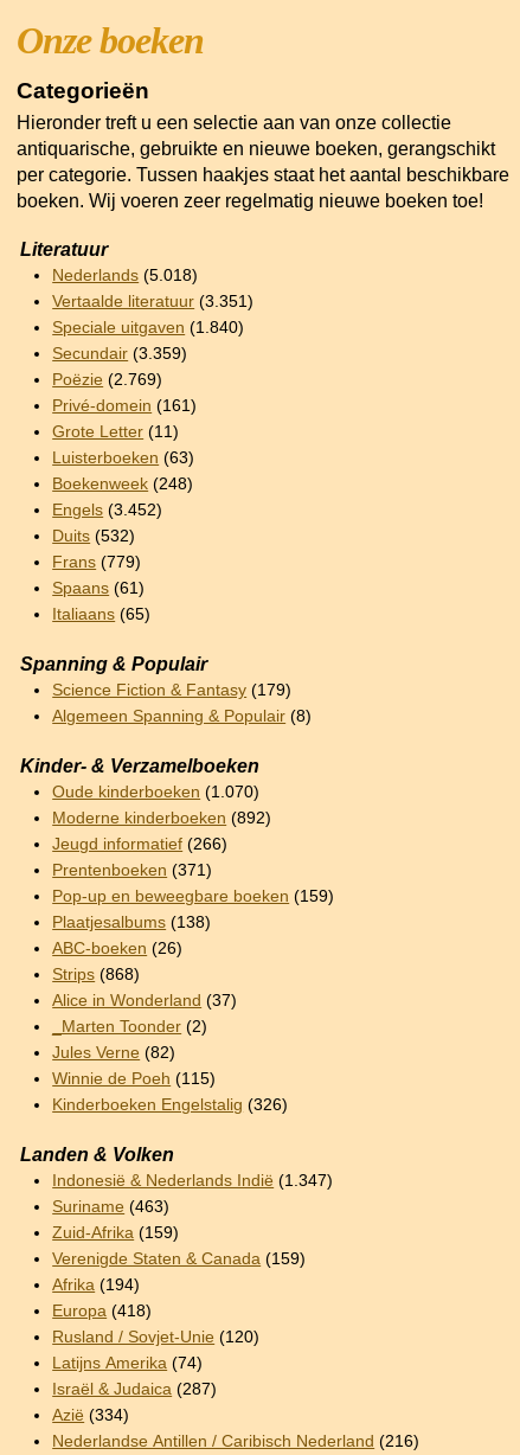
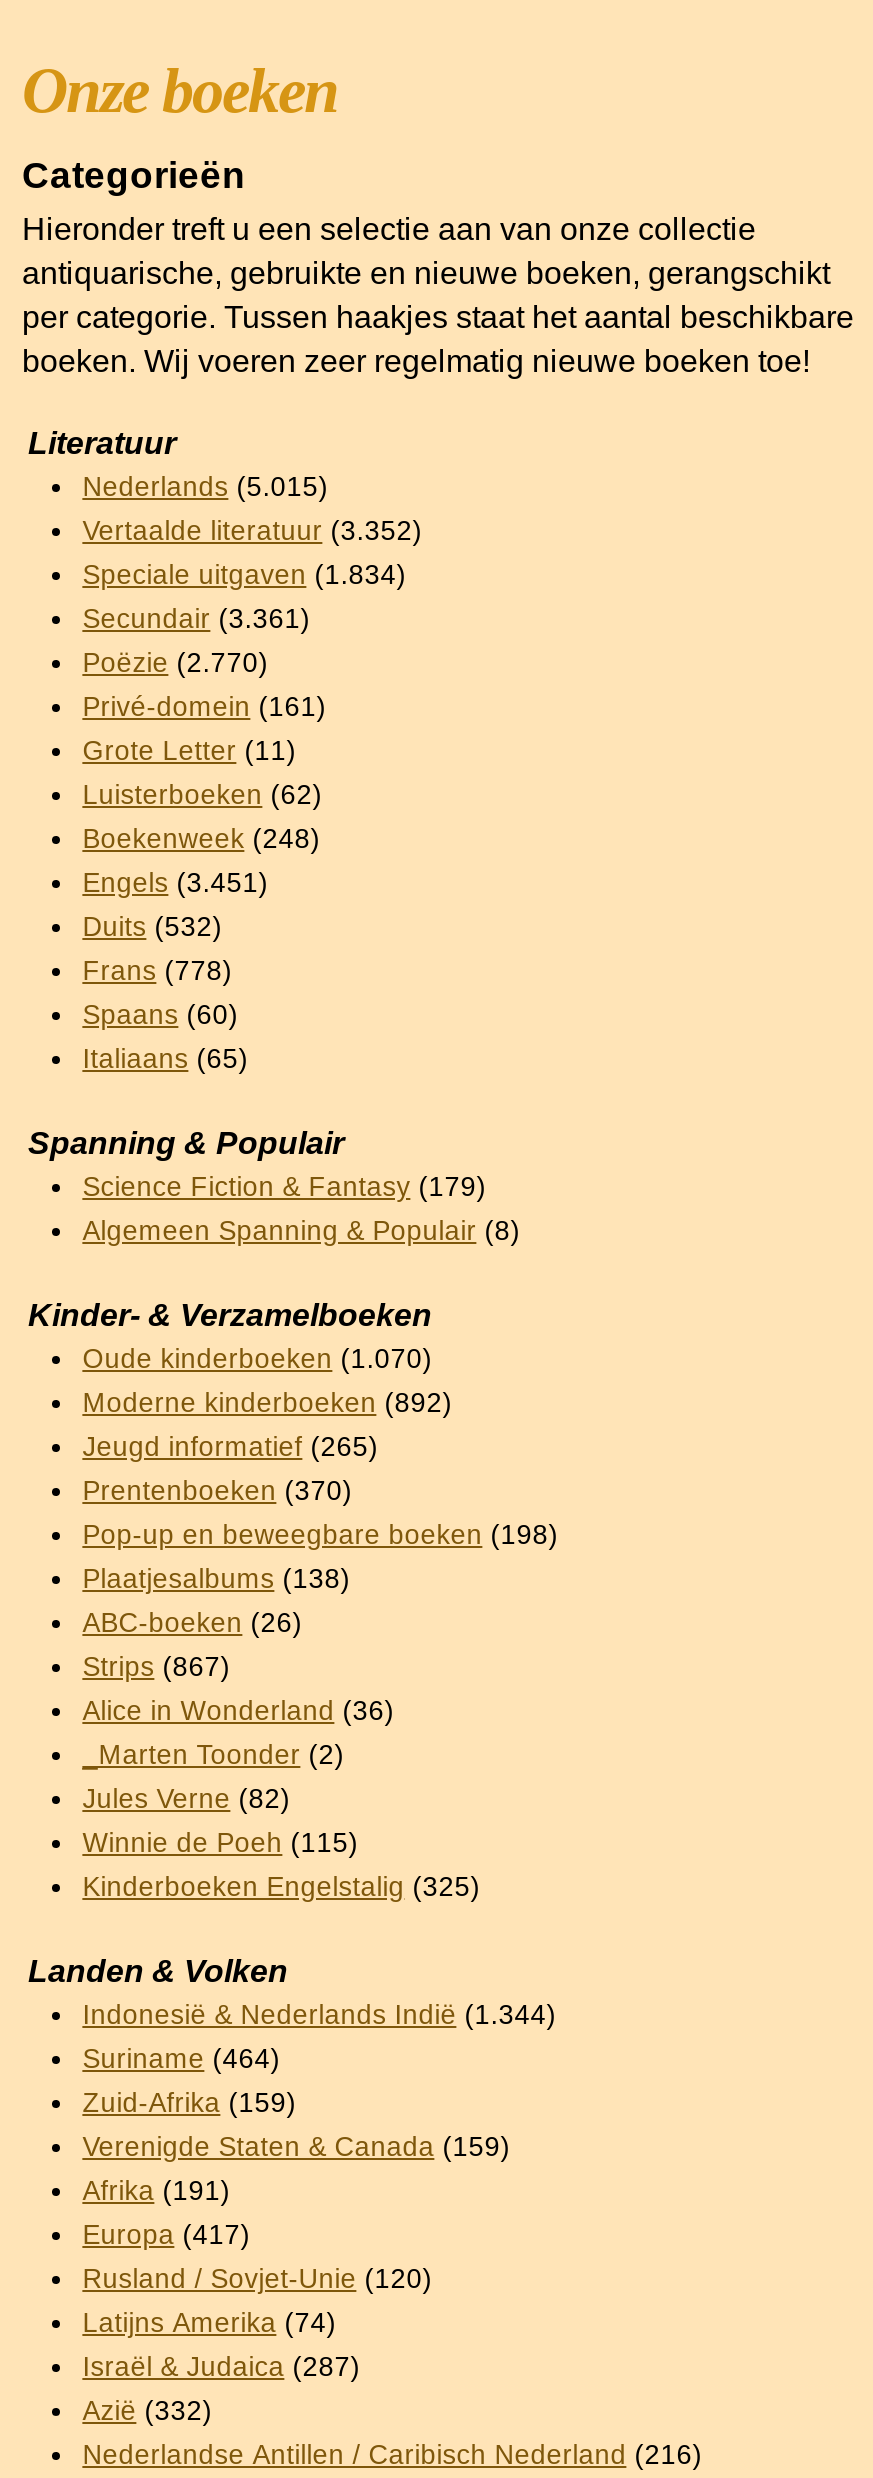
[52,266,198,284] Nederlands (5.018) -> [82,471,328,501] Nederlands (5.015)
[52,292,254,310] Vertaalde literatuur (3.351) -> [82,515,422,545] Vertaalde literatuur (3.352)
[52,318,244,336] Speciale uitgaven (1.840) -> [82,559,406,589] Speciale uitgaven (1.834)
[52,344,187,362] Secundair (3.359) -> [82,603,310,633] Secundair (3.361)
[52,371,163,388] Poëzie (2.769) -> [82,647,268,677] Poëzie (2.770)
[52,449,194,466] Luisterboeken (63) -> [82,779,322,809] Luisterboeken (62)
[52,501,163,519] Engels (3.452) -> [82,867,268,897] Engels (3.451)
[52,553,141,571] Frans (779) -> [82,955,232,985] Frans (778)
[52,579,145,597] Spaans (61) -> [82,999,238,1029] Spaans (60)
[52,835,228,853] Jeugd informatief (266) -> [82,1431,378,1461] Jeugd informatief (265)
[52,861,212,879] Prentenboeken (371) -> [82,1475,352,1505] Prentenboeken (370)
[52,887,334,905] Pop-up en beweegbare boeken (159) -> [82,1519,558,1549] Pop-up en beweegbare boeken (198)
[52,965,140,983] Strips (868) -> [82,1651,230,1681] Strips (867)
[52,991,237,1009] Alice in Wonderland (37) -> [82,1695,394,1725] Alice in Wonderland (36)
[52,1096,288,1113] Kinderboeken Engelstalig (326) -> [82,1871,480,1901] Kinderboeken Engelstalig (325)
[52,1171,333,1189] Indonesië & Nederlands Indië (1.347) -> [82,1999,556,2029] Indonesië & Nederlands Indië (1.344)
[52,1198,170,1215] Suriname (463) -> [82,2043,280,2073] Suriname (464)
[52,1276,140,1294] Afrika (194) -> [82,2175,230,2205] Afrika (191)
[52,1302,152,1320] Europa (418) -> [82,2219,250,2249] Europa (417)
[52,1406,129,1424] Azië (334) -> [82,2395,212,2425] Azië (332)

